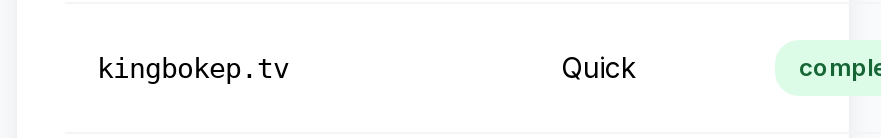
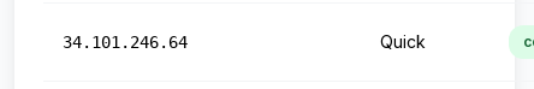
[97,52,289,84] kingbokep.tv -> [63,32,188,52] 34.101.246.64

